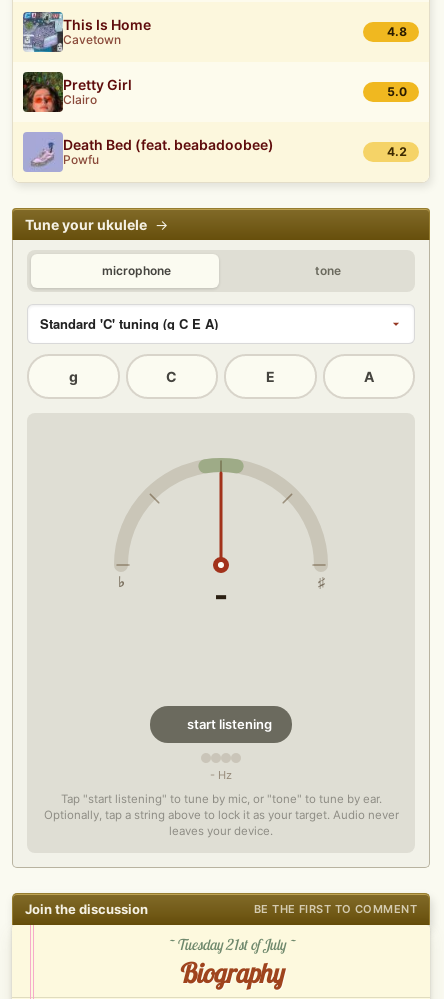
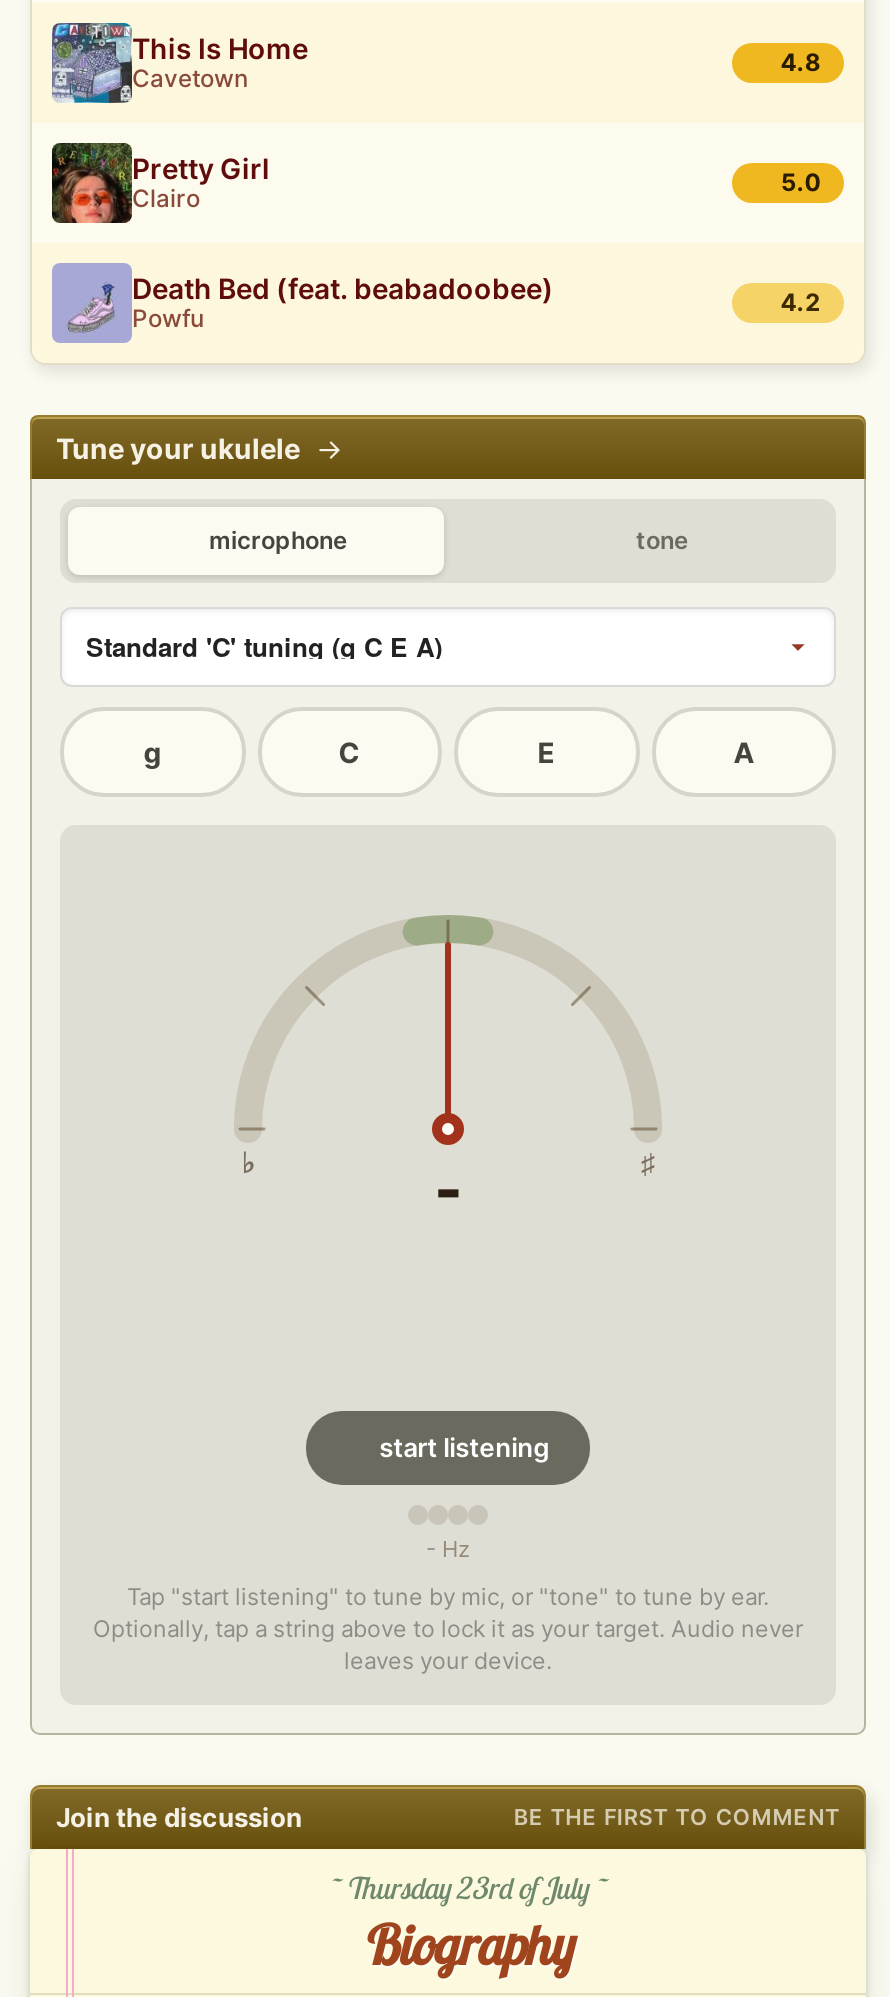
[166,935,293,954] ~ Tuesday 21st of July ~ -> [327,1869,605,1907] ~ Thursday 23rd of July ~

